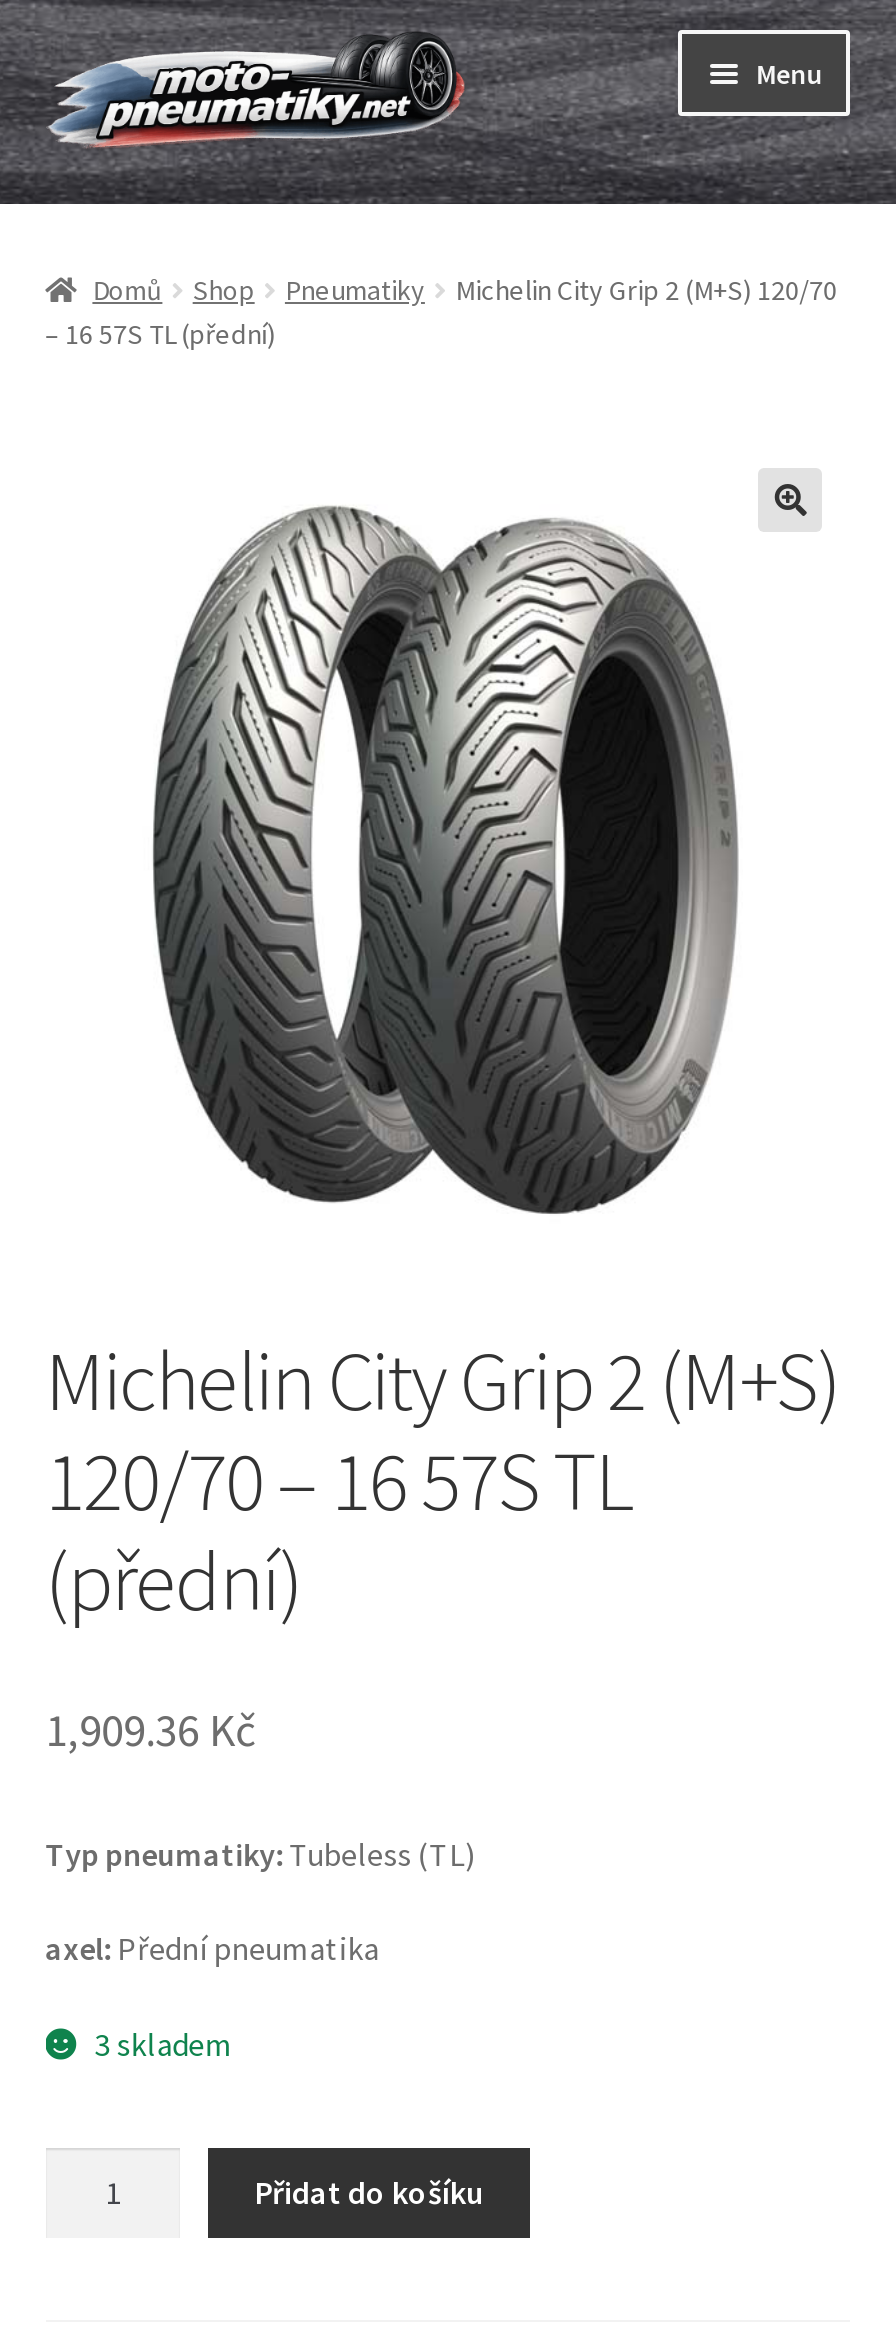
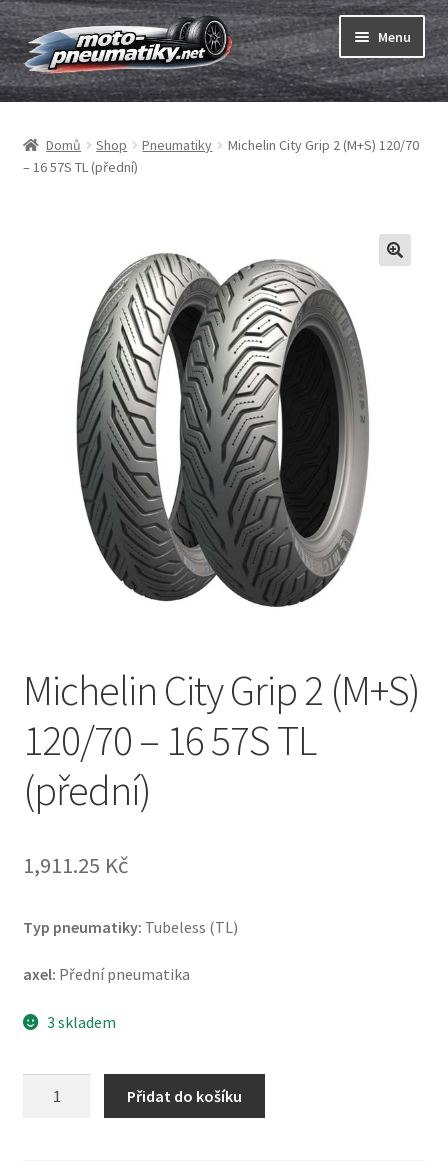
[45,1702,255,1758] 1,909.36 Kč -> [23,851,128,879] 1,911.25 Kč

